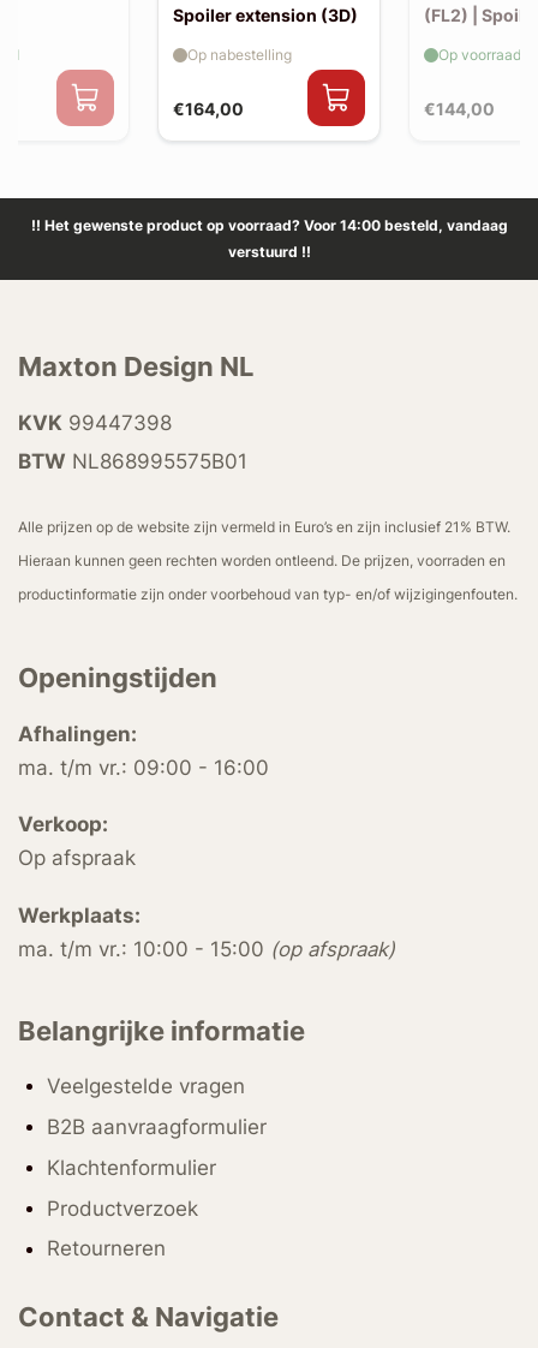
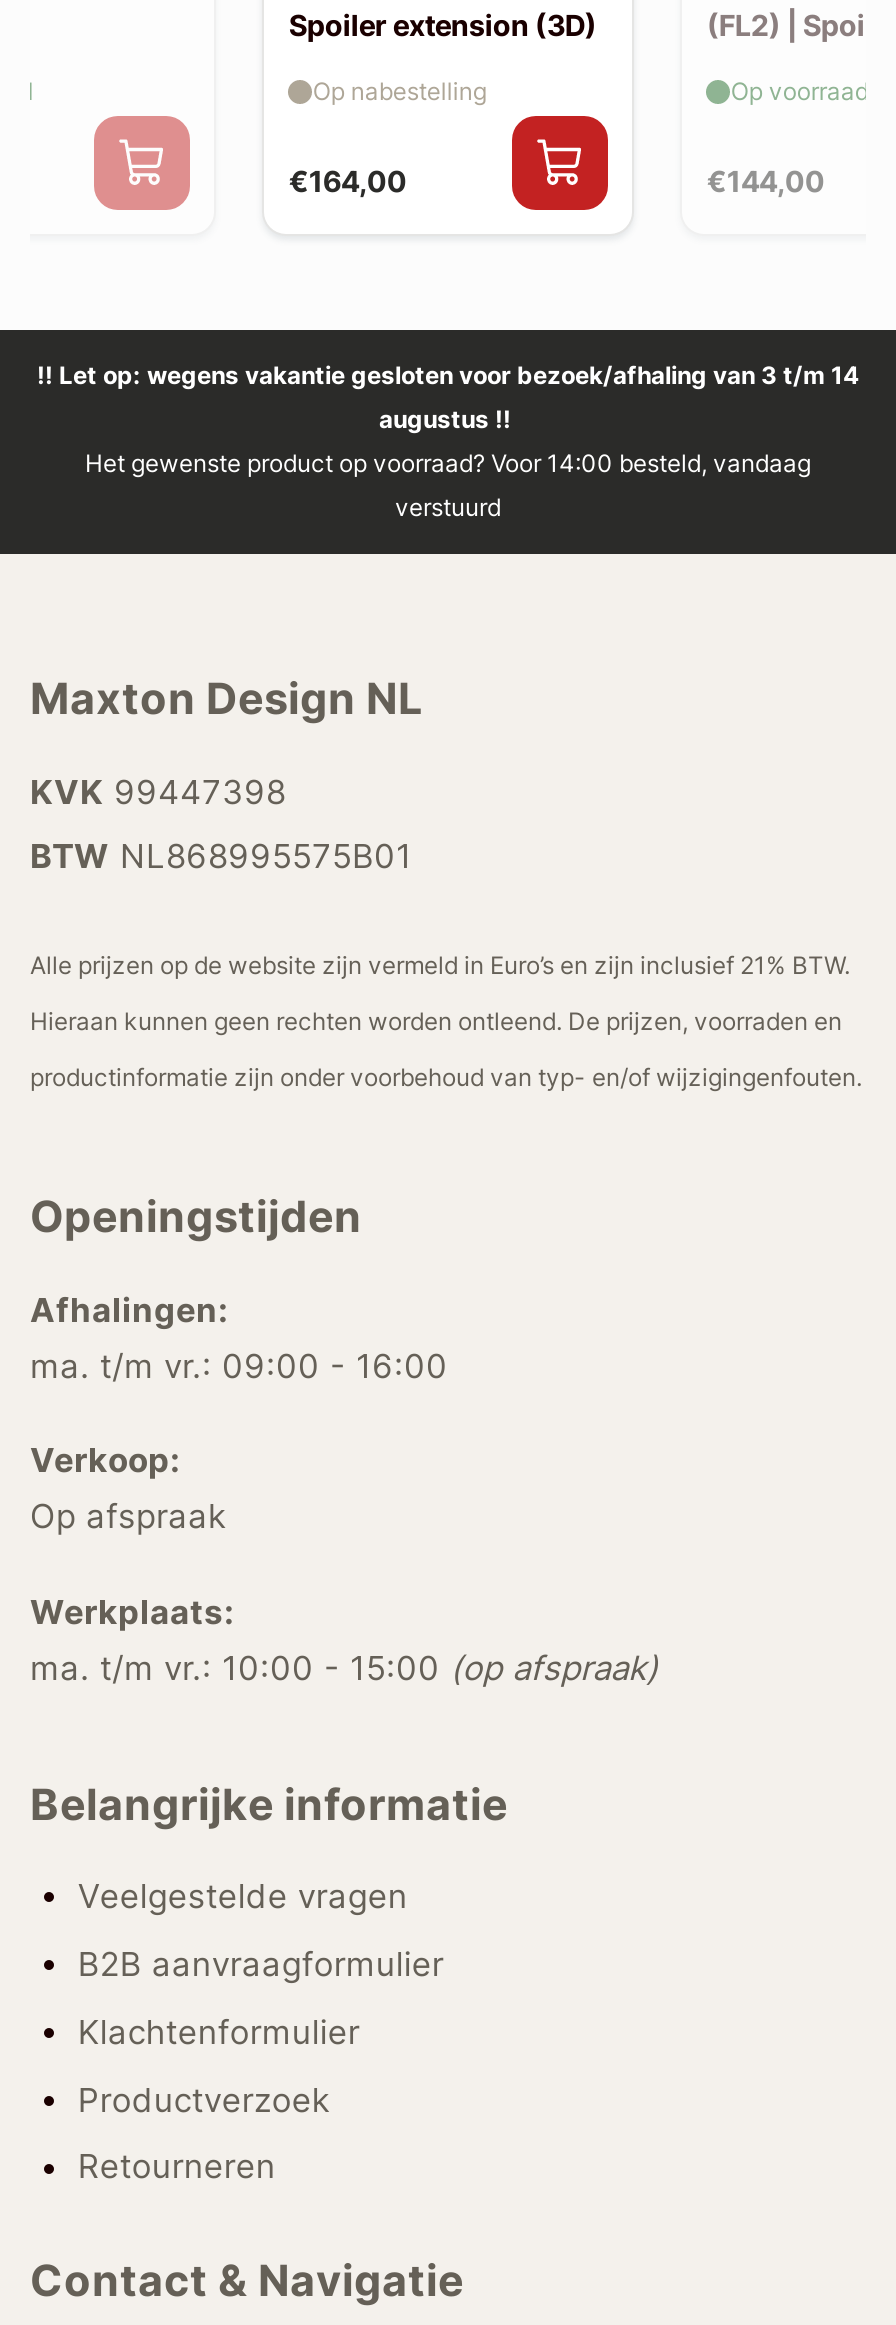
[31,216,507,260] !! Het gewenste product op voorraad? Voor 14:00 besteld, vandaag | verstuurd !! -> [37,359,859,521] !! Let op: wegens vakantie gesloten voor bezoek/afhaling van 3 t/m 14 | augustus !! | Het gewenste product op voorraad? Voor 14:00 besteld, vandaag | verstuurd

